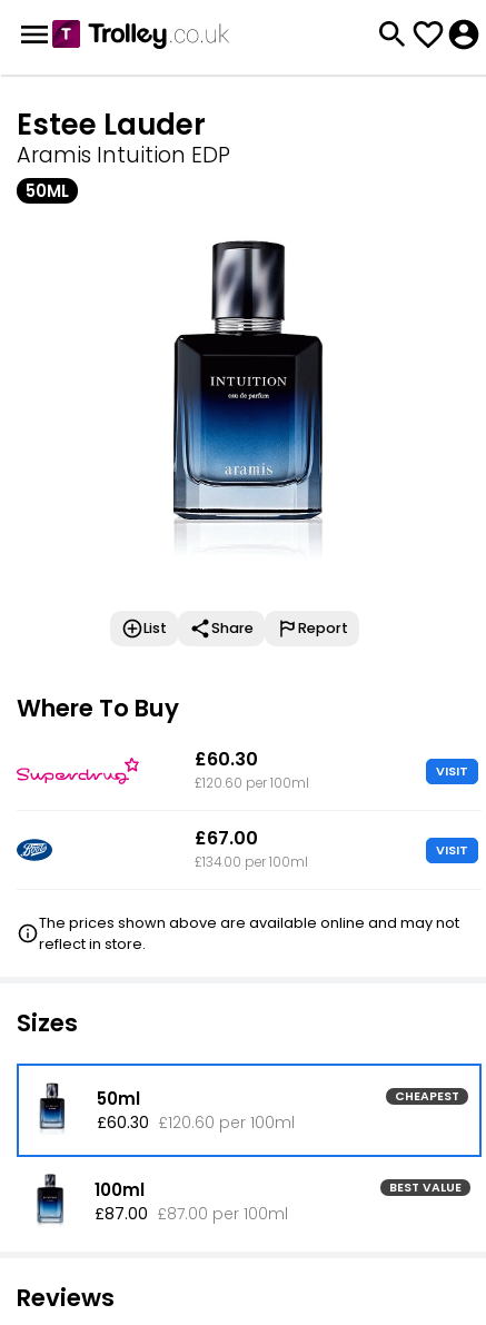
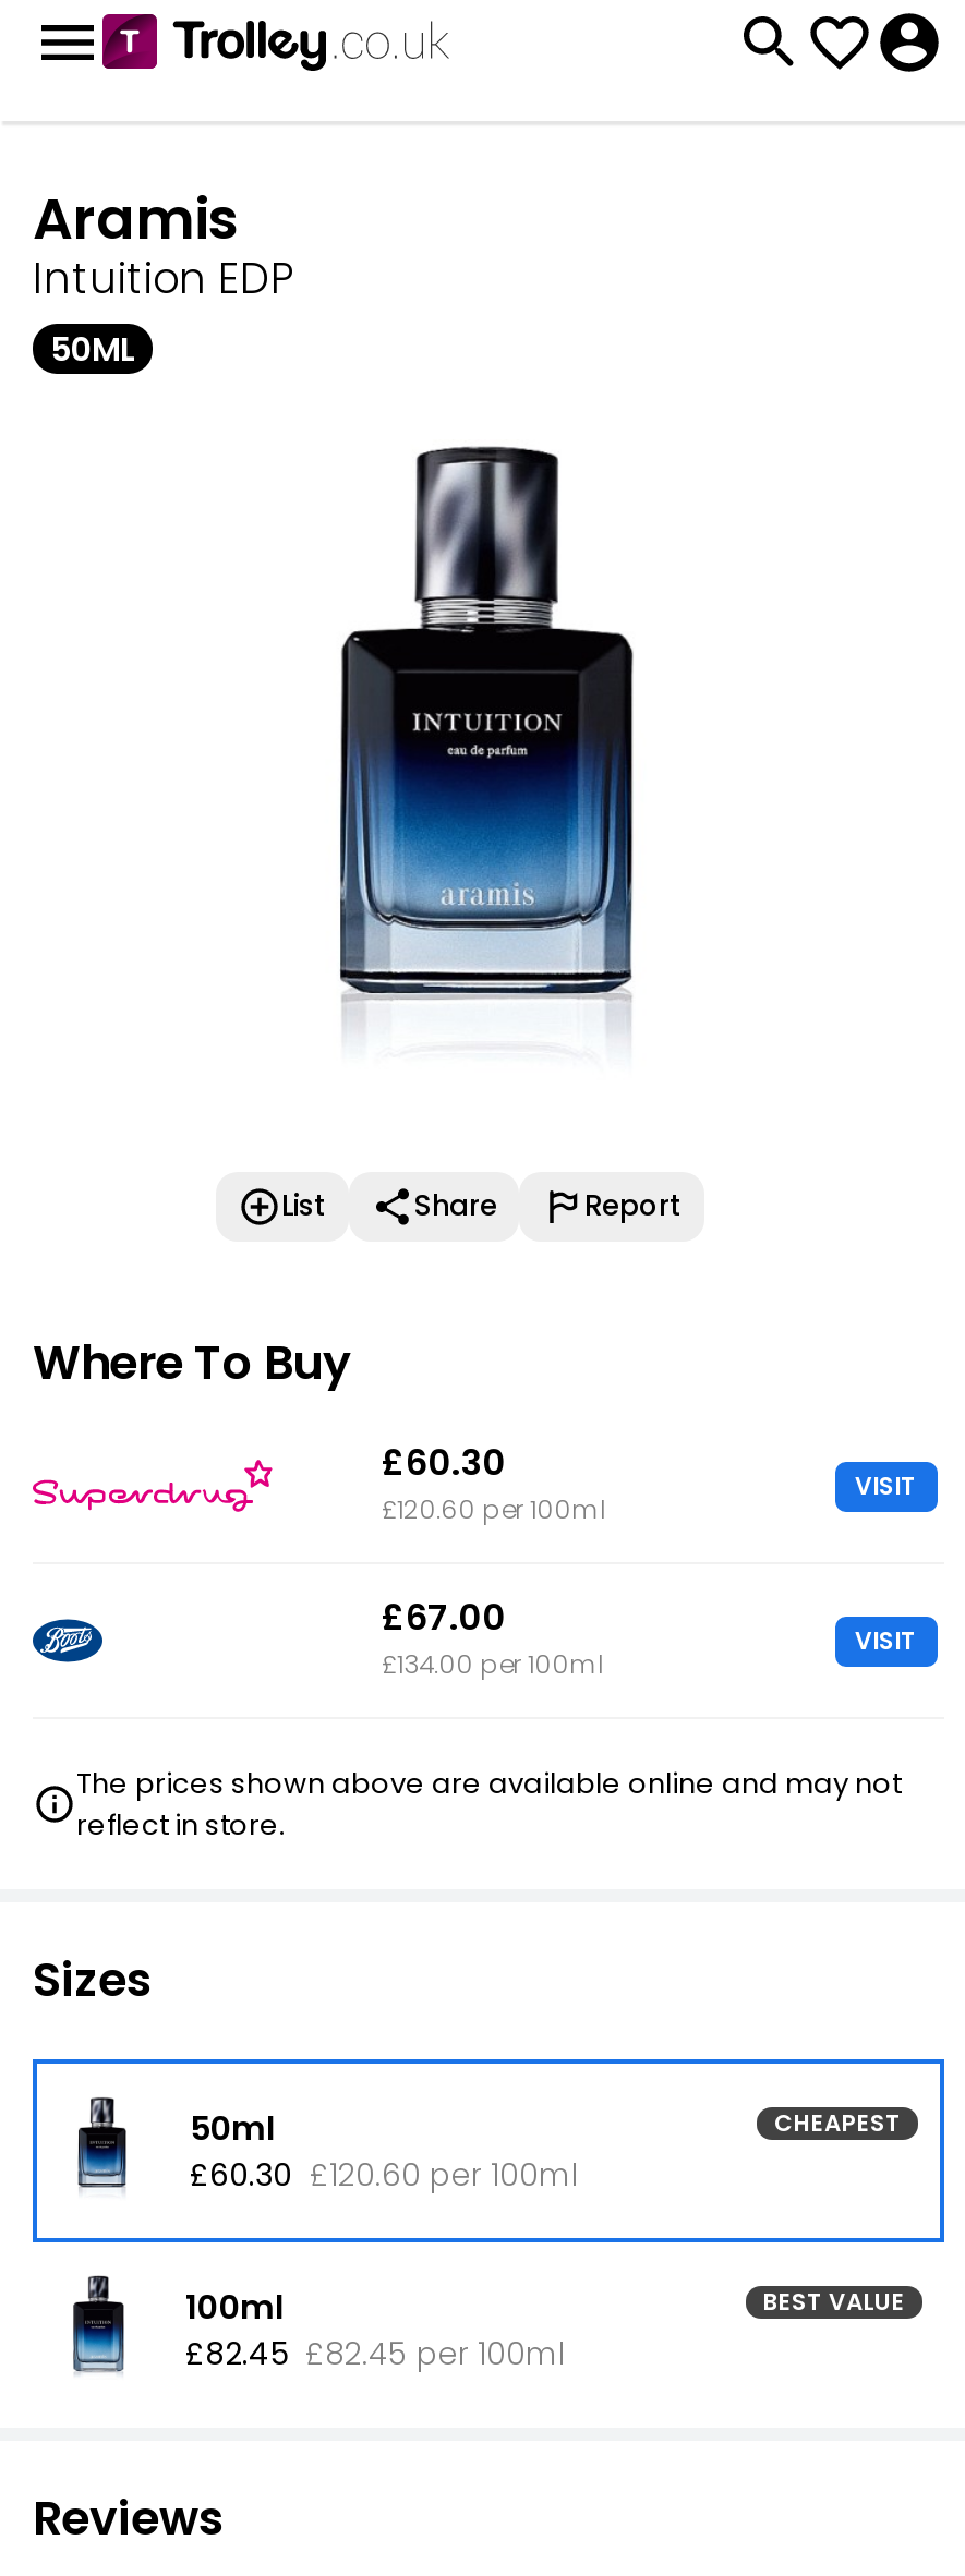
[17,105,230,170] Estee Lauder | Aramis Intuition EDP -> [33,180,294,309] Aramis | Intuition EDP
[95,1203,288,1225] £87.00 £87.00 per 100ml -> [185,2332,565,2375] £82.45 £82.45 per 100ml

